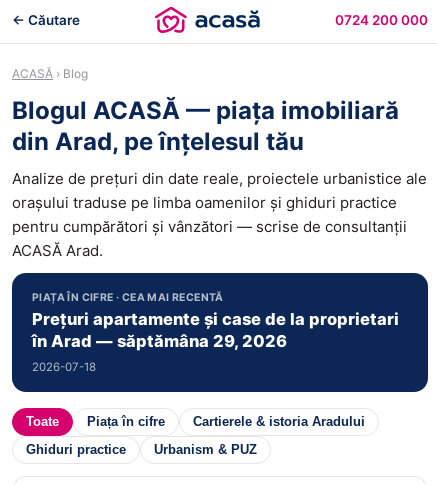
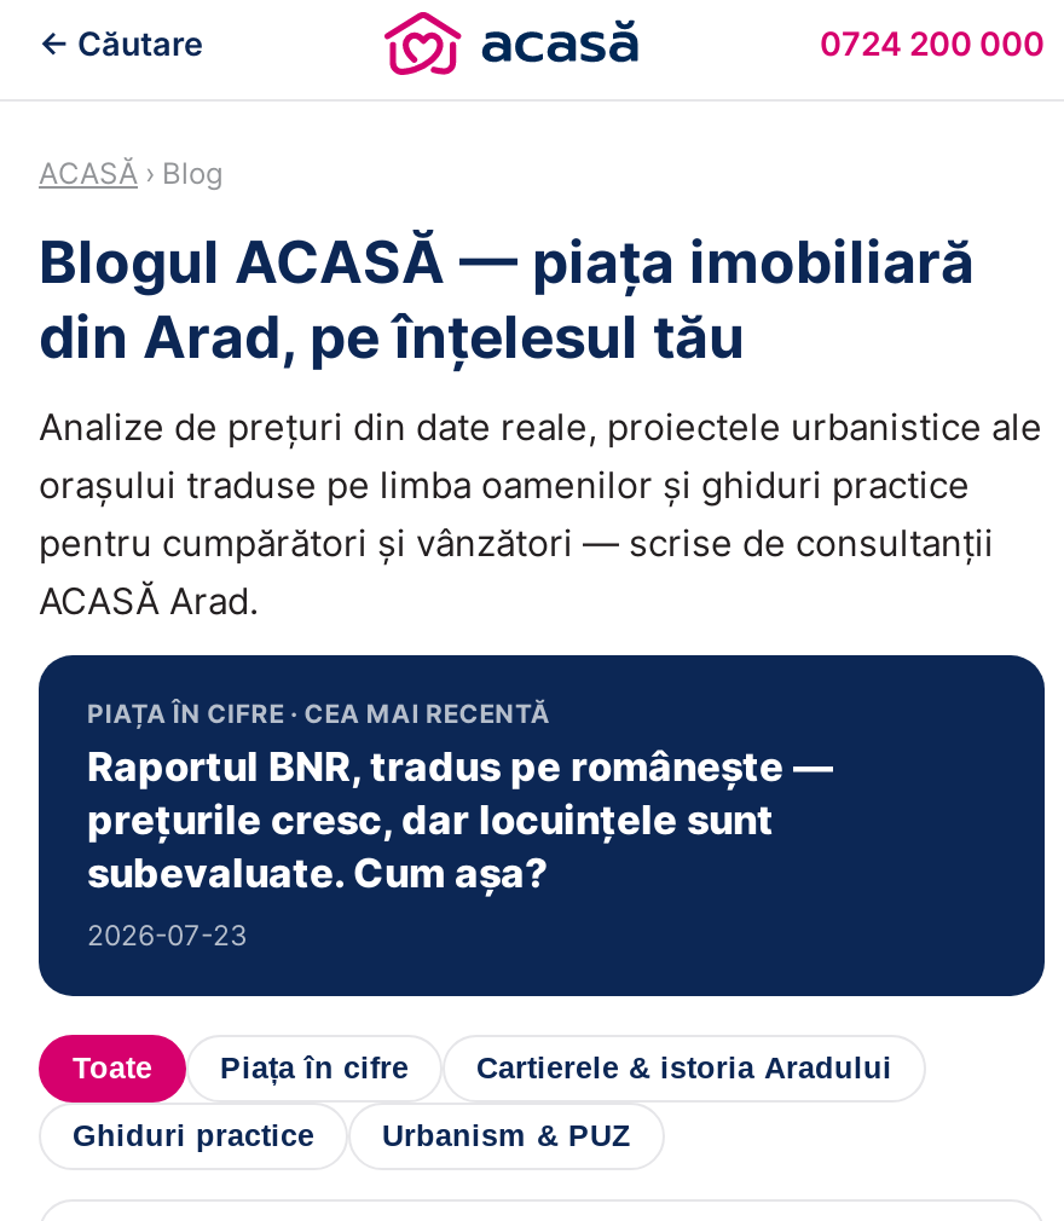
[32,309,399,374] Prețuri apartamente și case de la proprietari | în Arad — săptămâna 29, 2026 | 2026-07-18 -> [87,742,834,953] Raportul BNR, tradus pe românește — | prețurile cresc, dar locuințele sunt | subevaluate. Cum așa? | 2026-07-23

